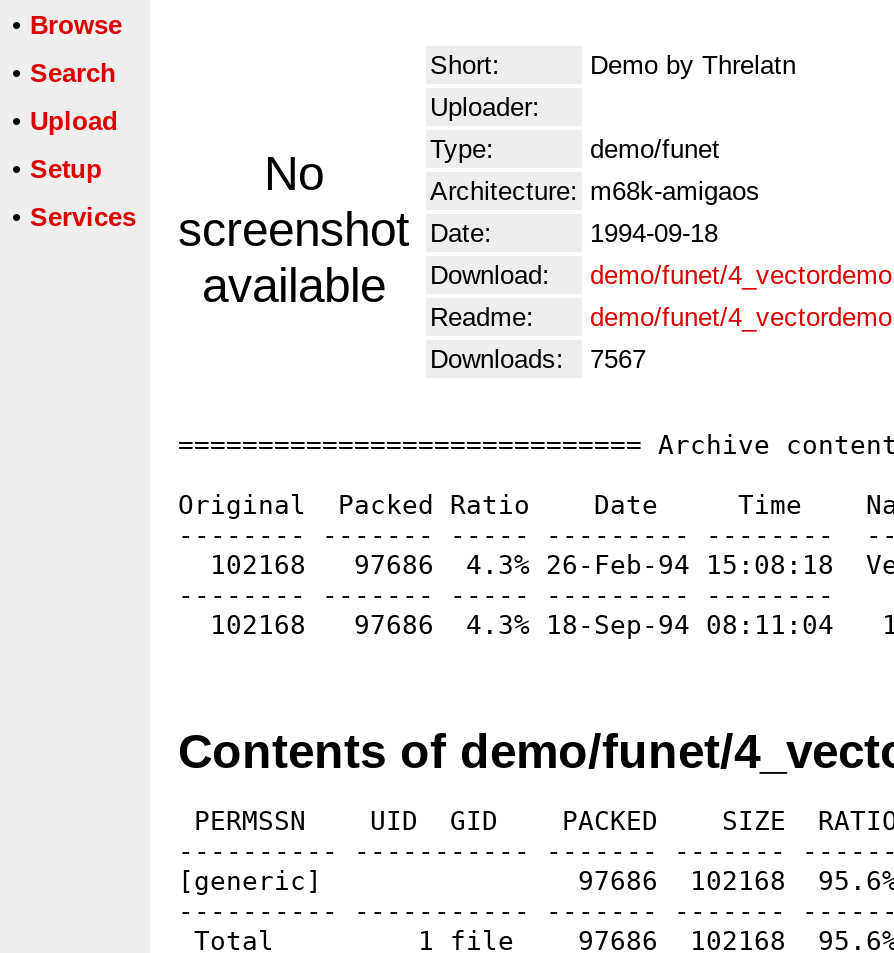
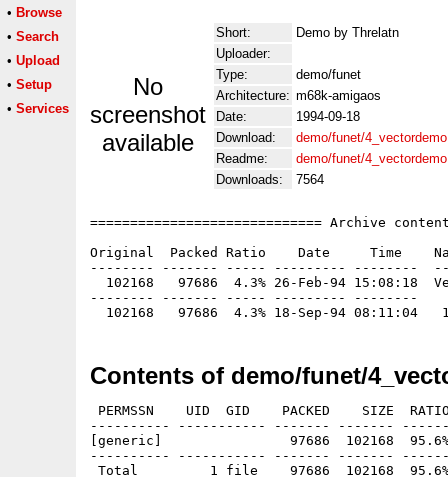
[430,344,646,374] Downloads: 7567 -> [216,172,324,187] Downloads: 7564

